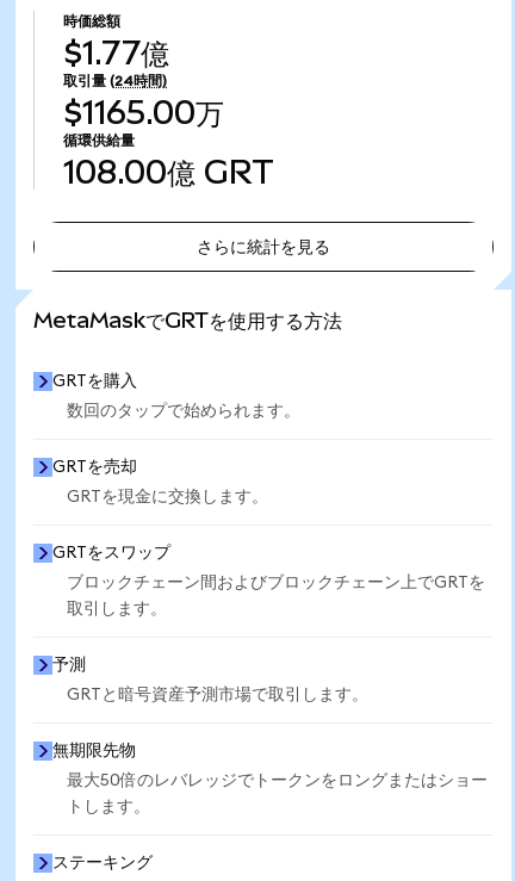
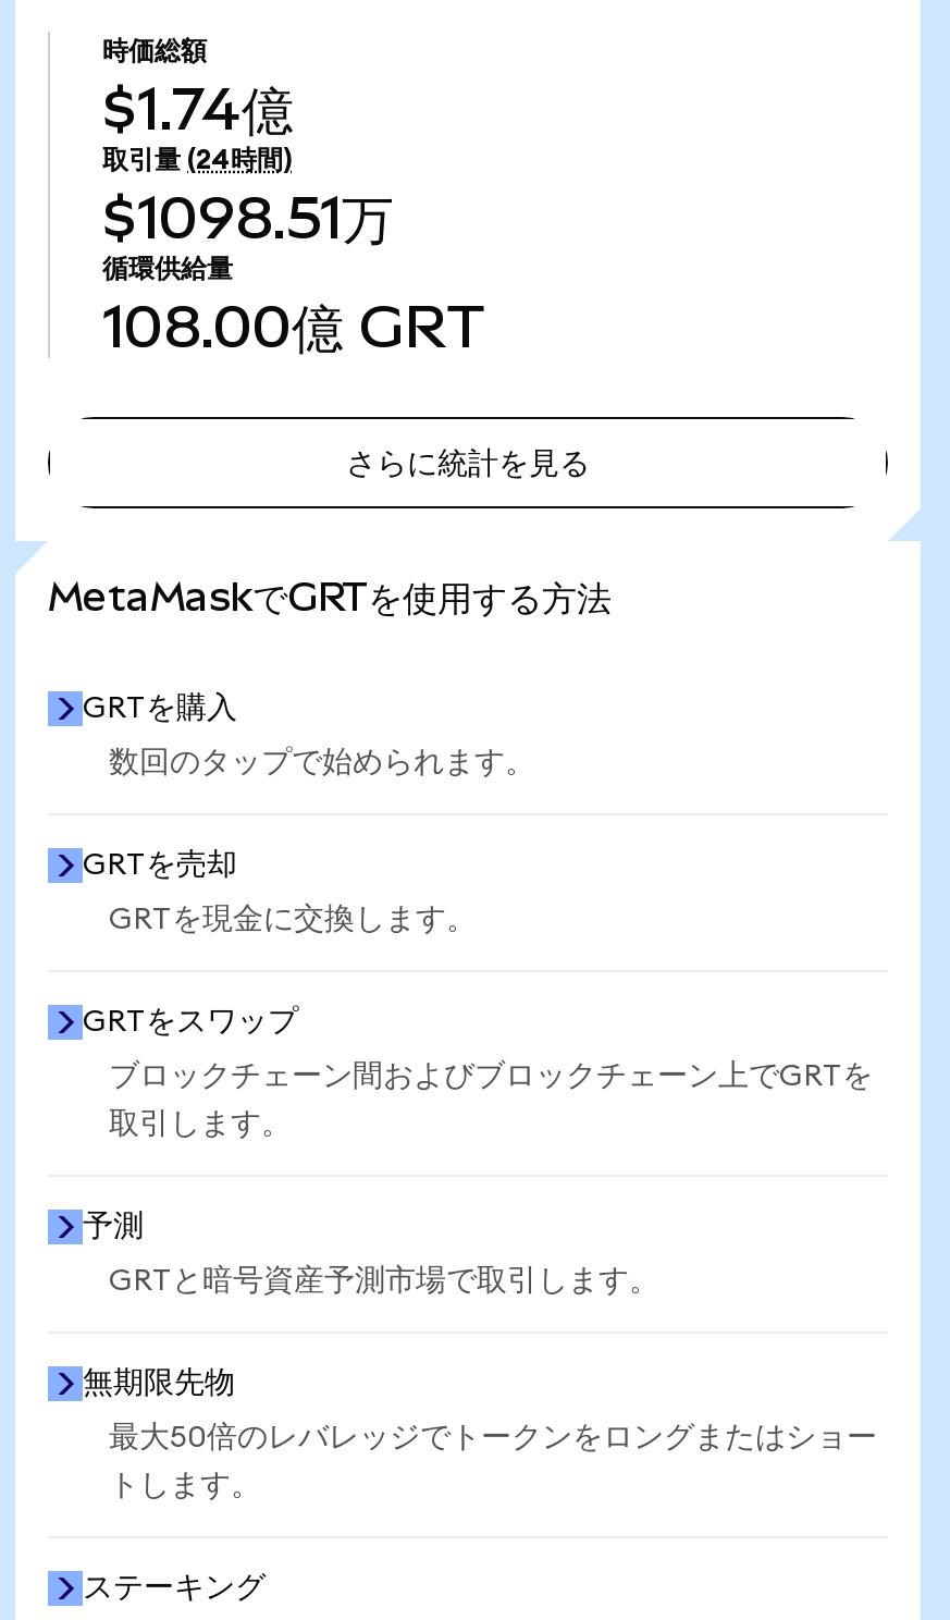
[63,35,169,72] $1.77億 -> [102,75,294,143] $1.74億
[63,94,224,131] $1165.00万 -> [102,184,394,251] $1098.51万

